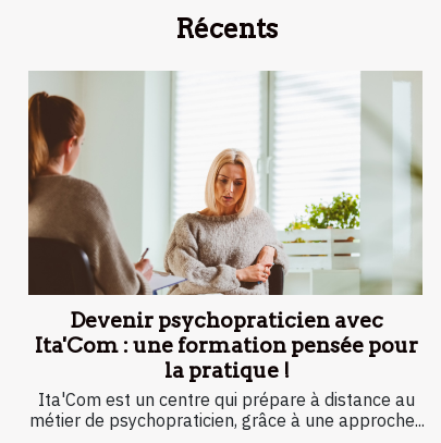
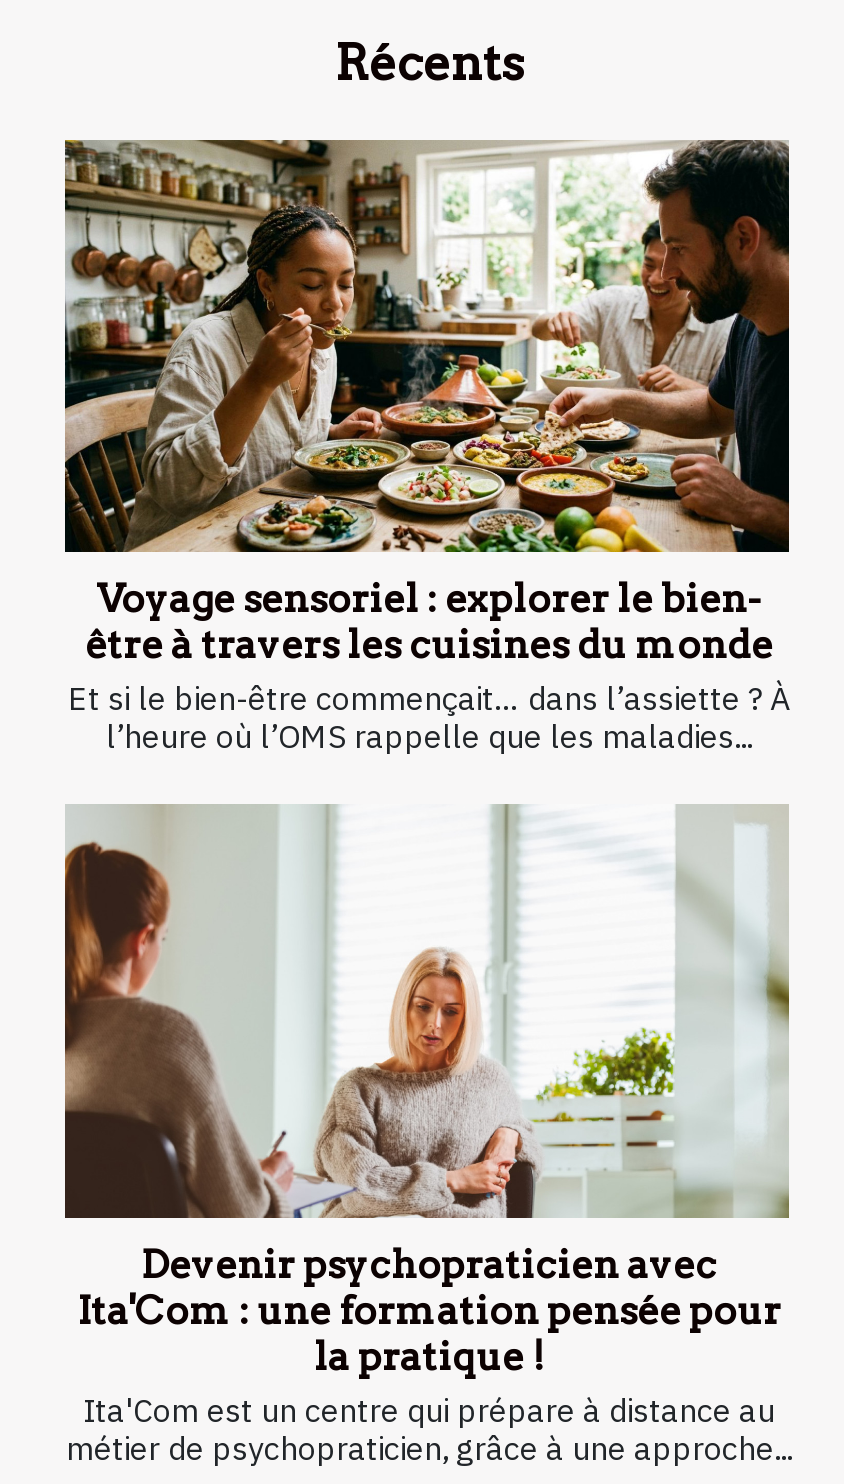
none -> [63,138,791,757] [image] | Voyage sensoriel : explorer le bien- | être à travers les cuisines du monde | Et si le bien-être commençait… dans l’assiette ? À | l’heure où l’OMS rappelle que les maladies...

